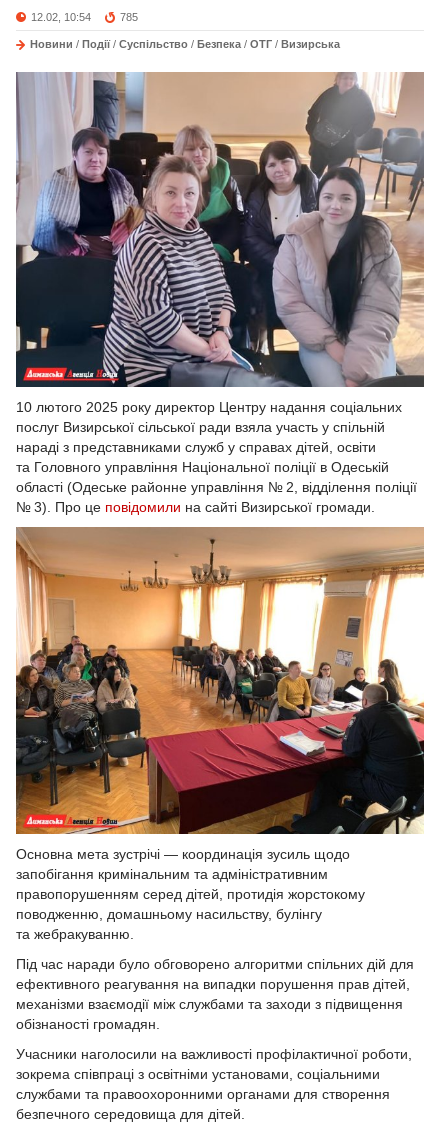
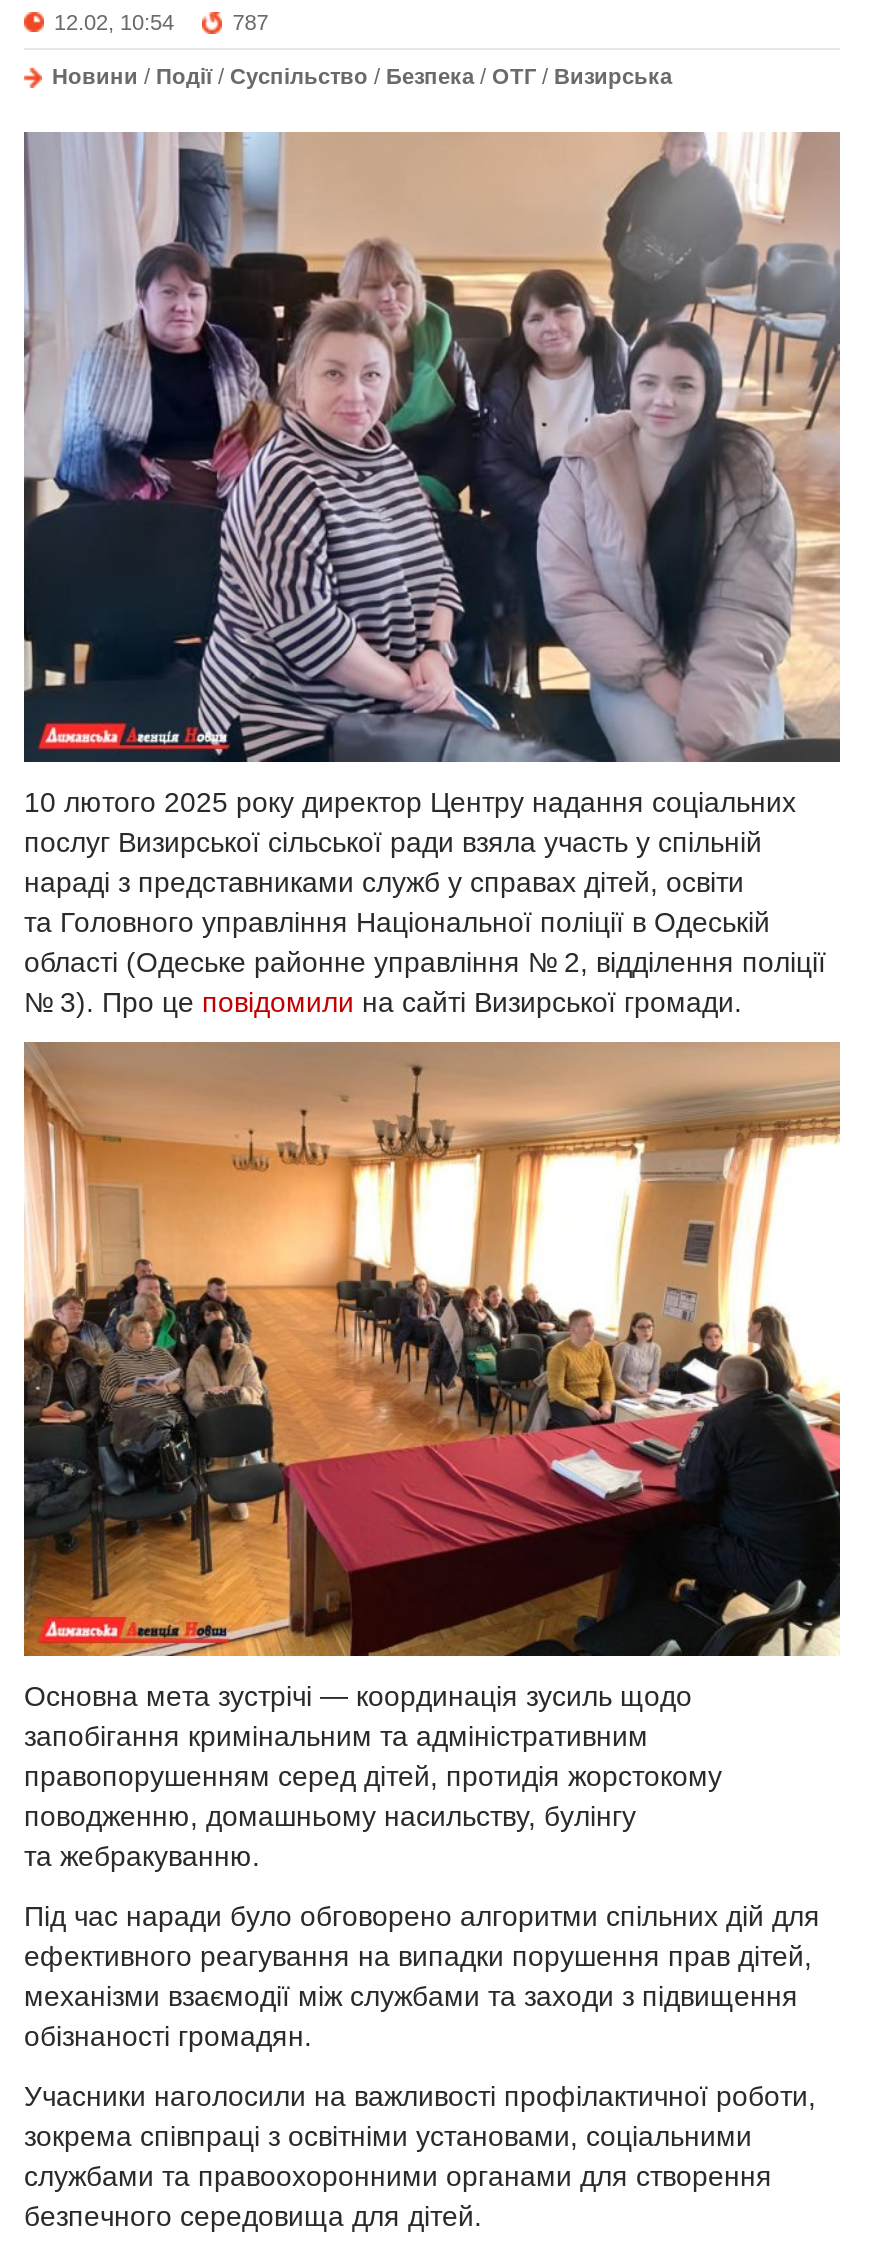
[120,11,138,23] 785 -> [232,10,268,34] 787

